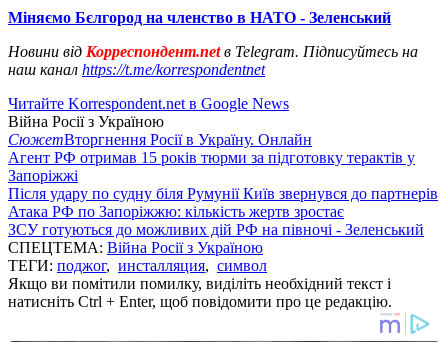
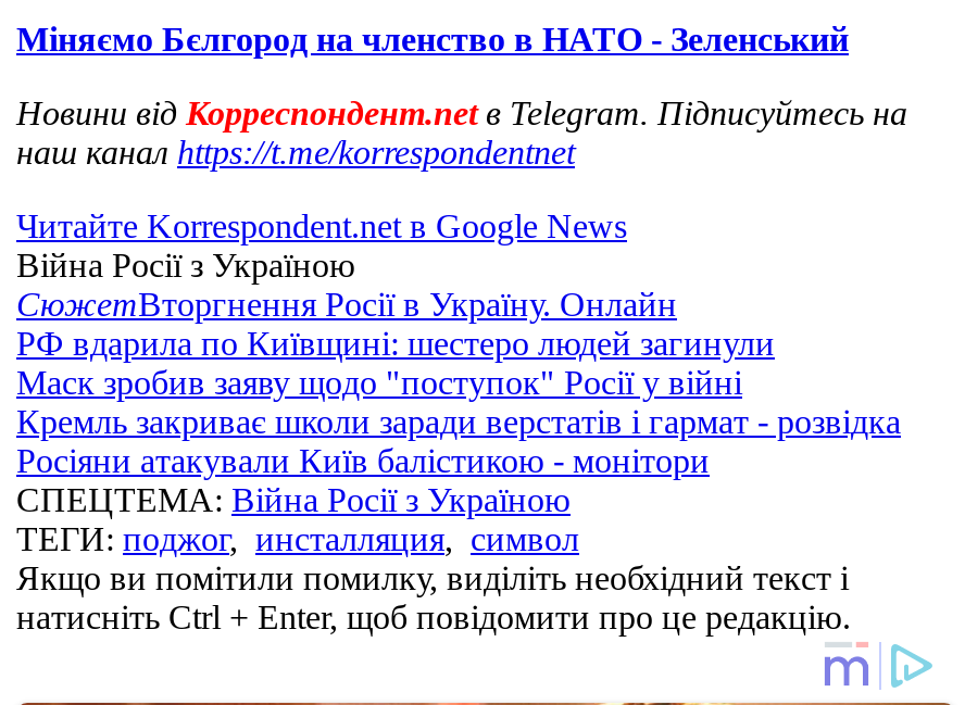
[8,149,438,238] Агент РФ отримав 15 років тюрми за підготовку терактів у | Запоріжжі | Після удару по судну біля Румунії Київ звернувся до партнерів | Атака РФ по Запоріжжю: кількість жертв зростає | ЗСУ готуються до можливих дій РФ на півночі - Зеленський -> [16,324,901,478] РФ вдарила по Київщині: шестеро людей загинули | Маск зробив заяву щодо "поступок" Росії у війні | Кремль закриває школи заради верстатів і гармат - розвідка | Росіяни атакували Київ балістикою - монітори

